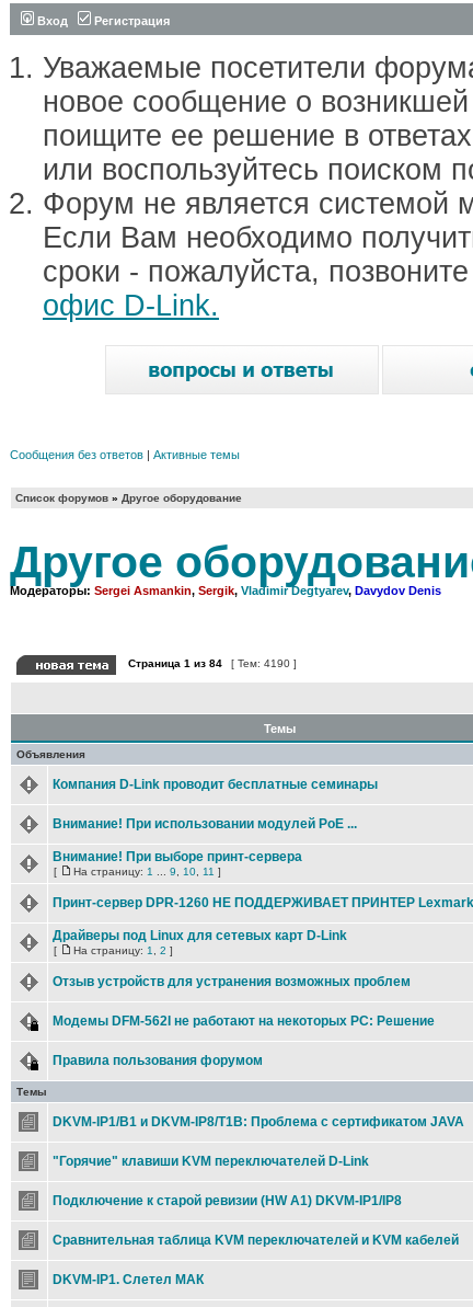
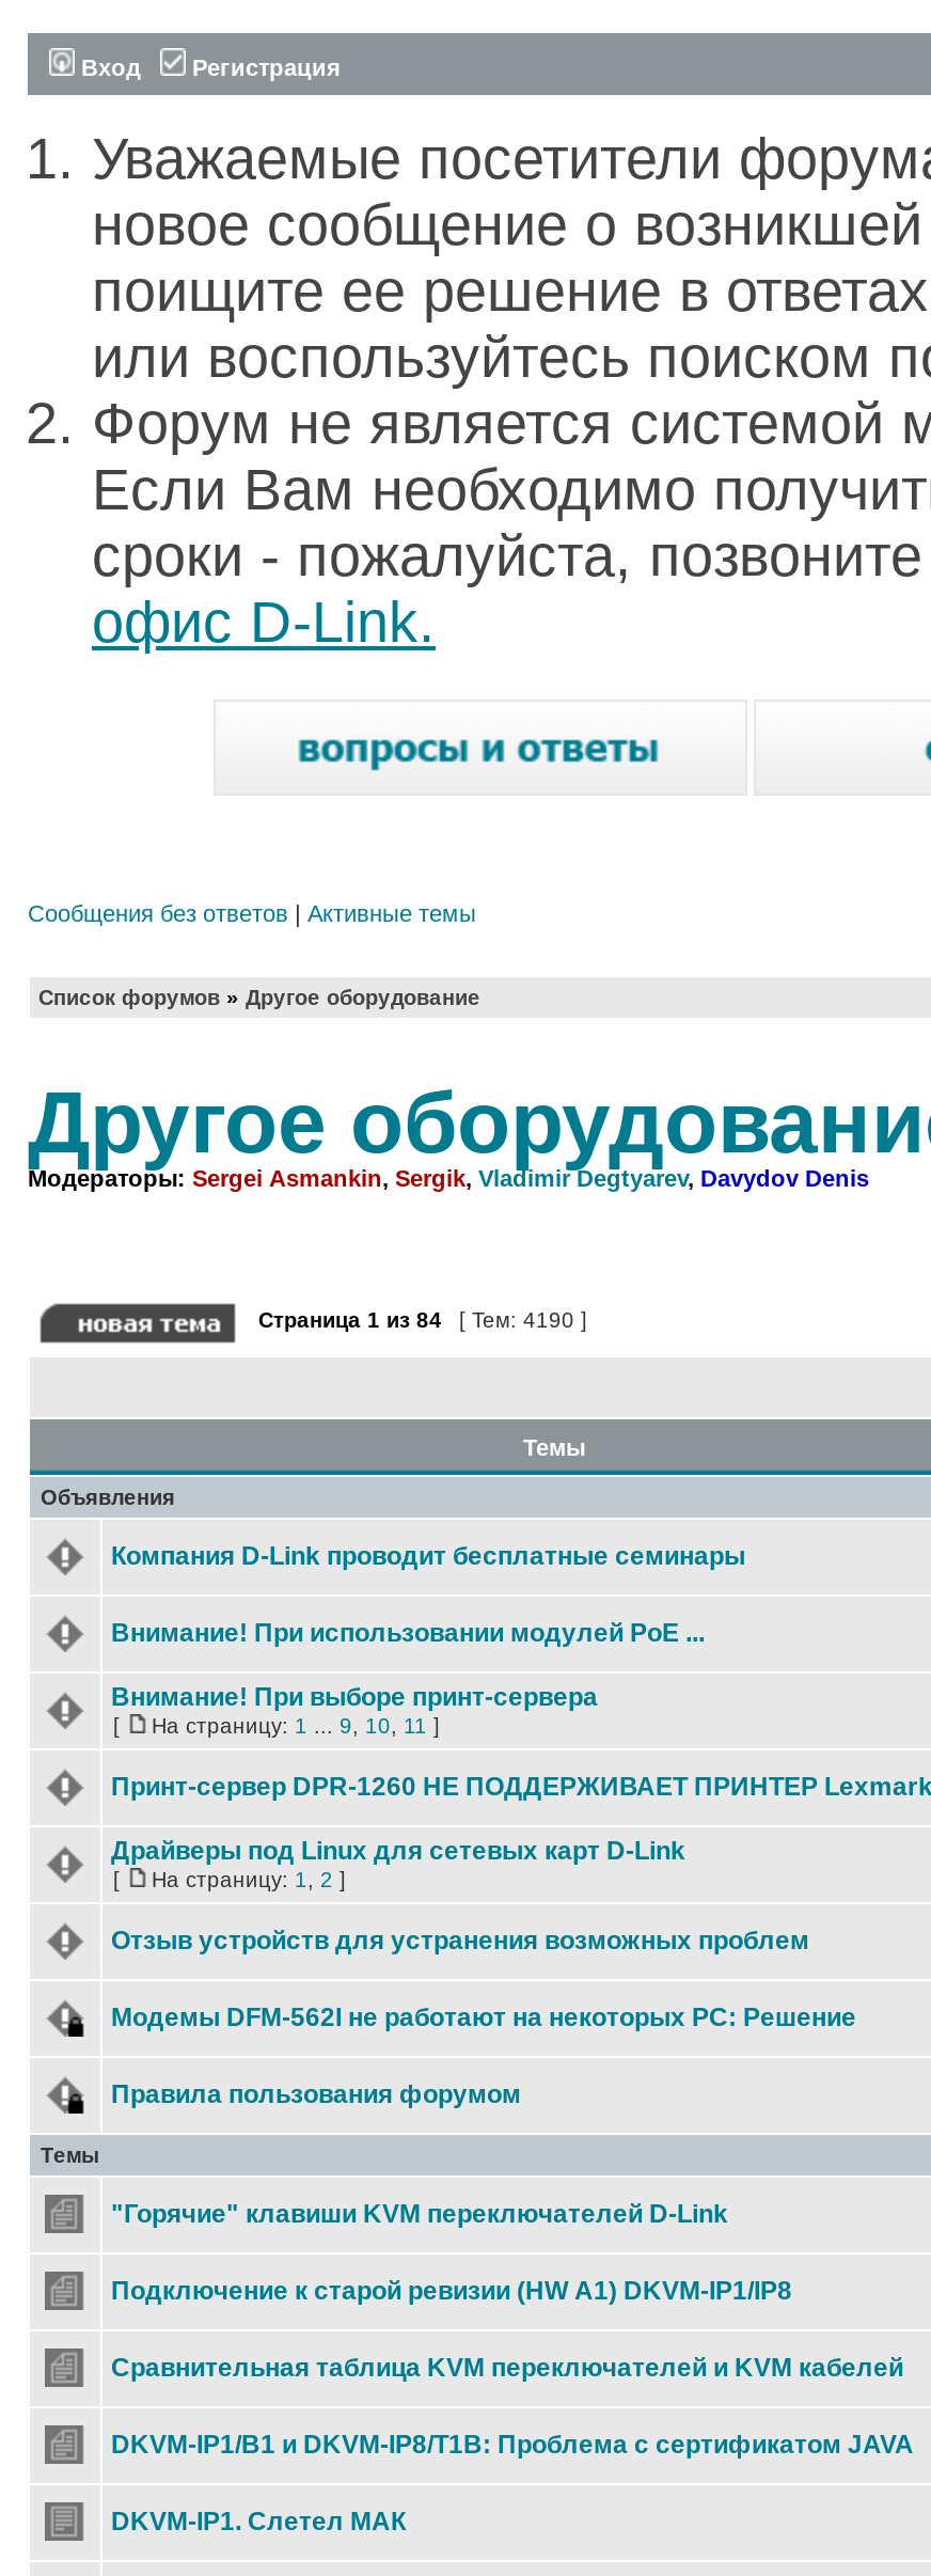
moved [53,1114,464,1130] -> [111,2430,914,2460]: DKVM-IP1/B1 и DKVM-IP8/T1B: Проблема с сертификатом JAVA
moved [53,1154,459,1248] -> [111,2199,903,2383]: "Горячие" клавиши KVM переключателей D-Link | Подключение к старой ревизии (HW A1) DKVM-IP1/IP8 | Сравнительная таблица KVM переключателей и KVM кабелей

